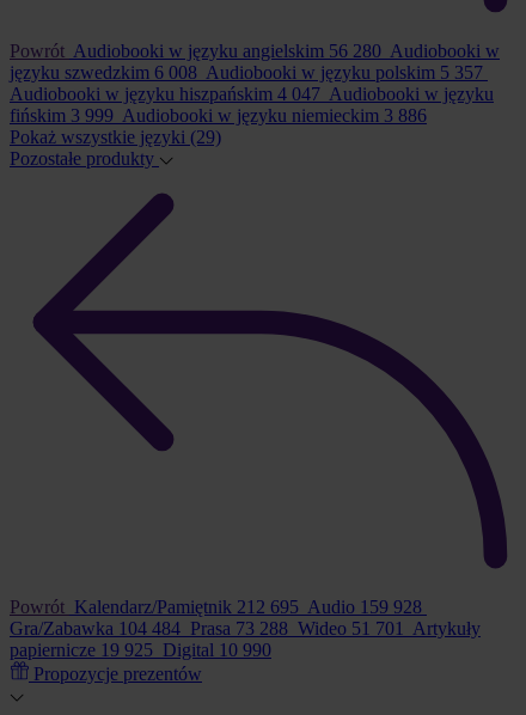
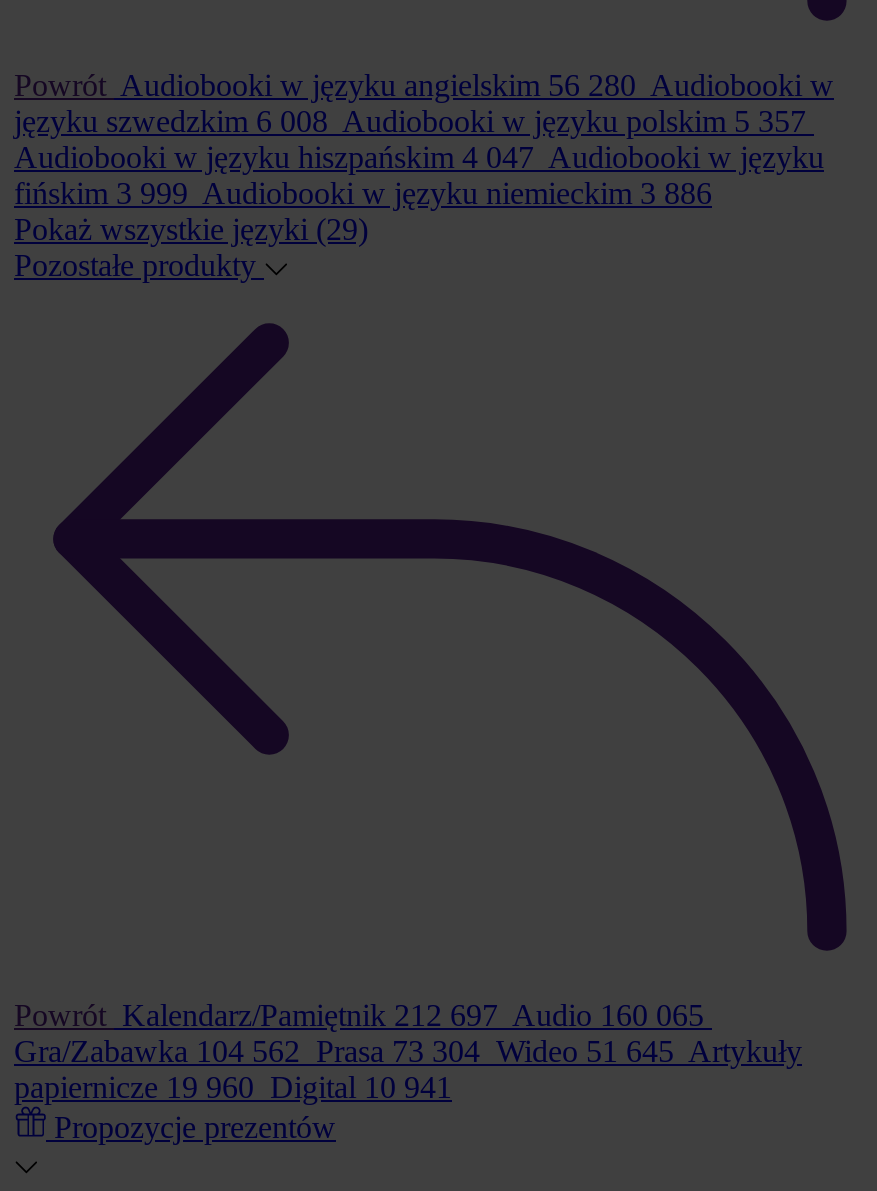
[10,597,422,617] Powrót Kalendarz/Pamiętnik 212 695 Audio 159 928 -> [14,998,704,1032] Powrót Kalendarz/Pamiętnik 212 697 Audio 160 065
[10,618,481,639] Gra/Zabawka 104 484 Prasa 73 288 Wideo 51 701 Artykuły -> [14,1034,802,1068] Gra/Zabawka 104 562 Prasa 73 304 Wideo 51 645 Artykuły
[10,640,271,660] papiernicze 19 925 Digital 10 990 -> [14,1070,452,1104] papiernicze 19 960 Digital 10 941

